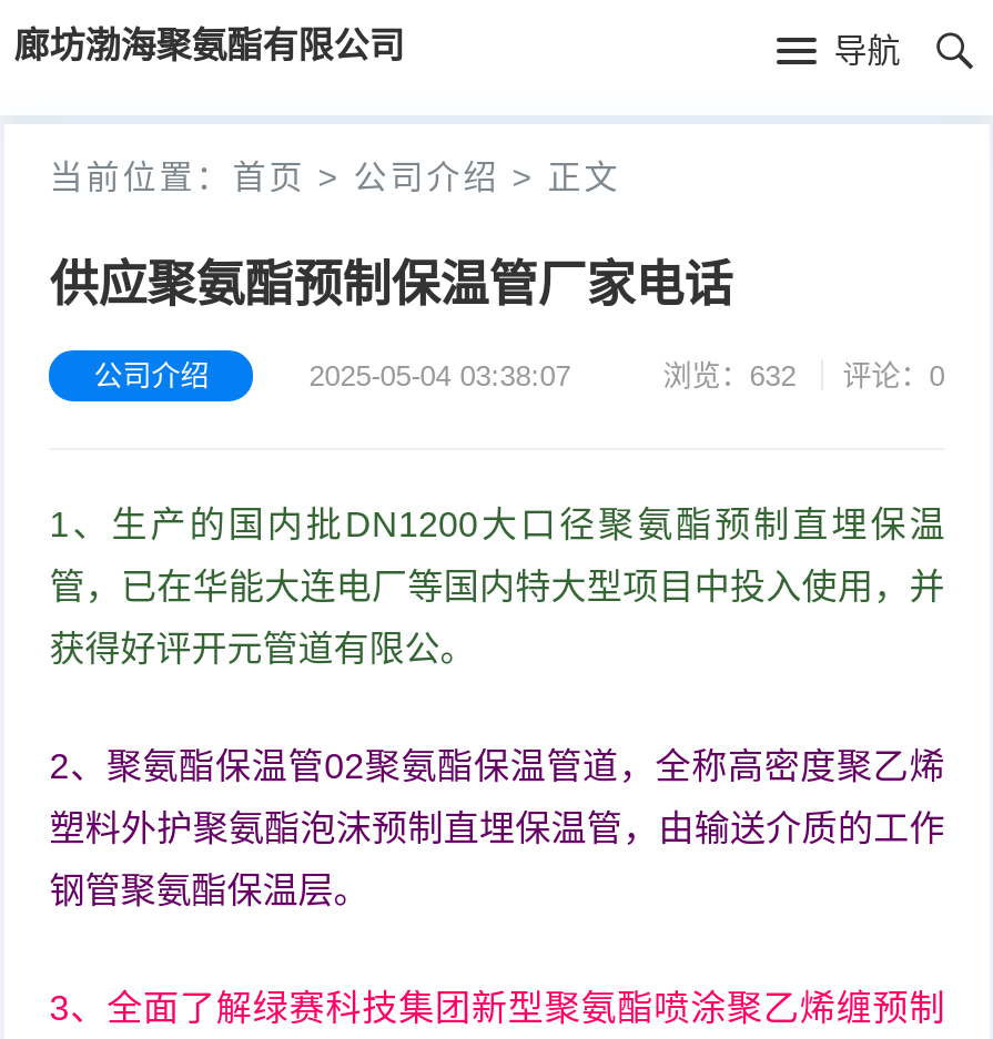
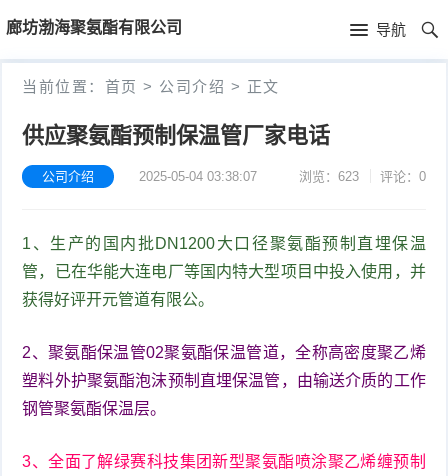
[663,359,945,392] 浏览：632 评论：0 -> [299,169,426,184] 浏览：623 评论：0

